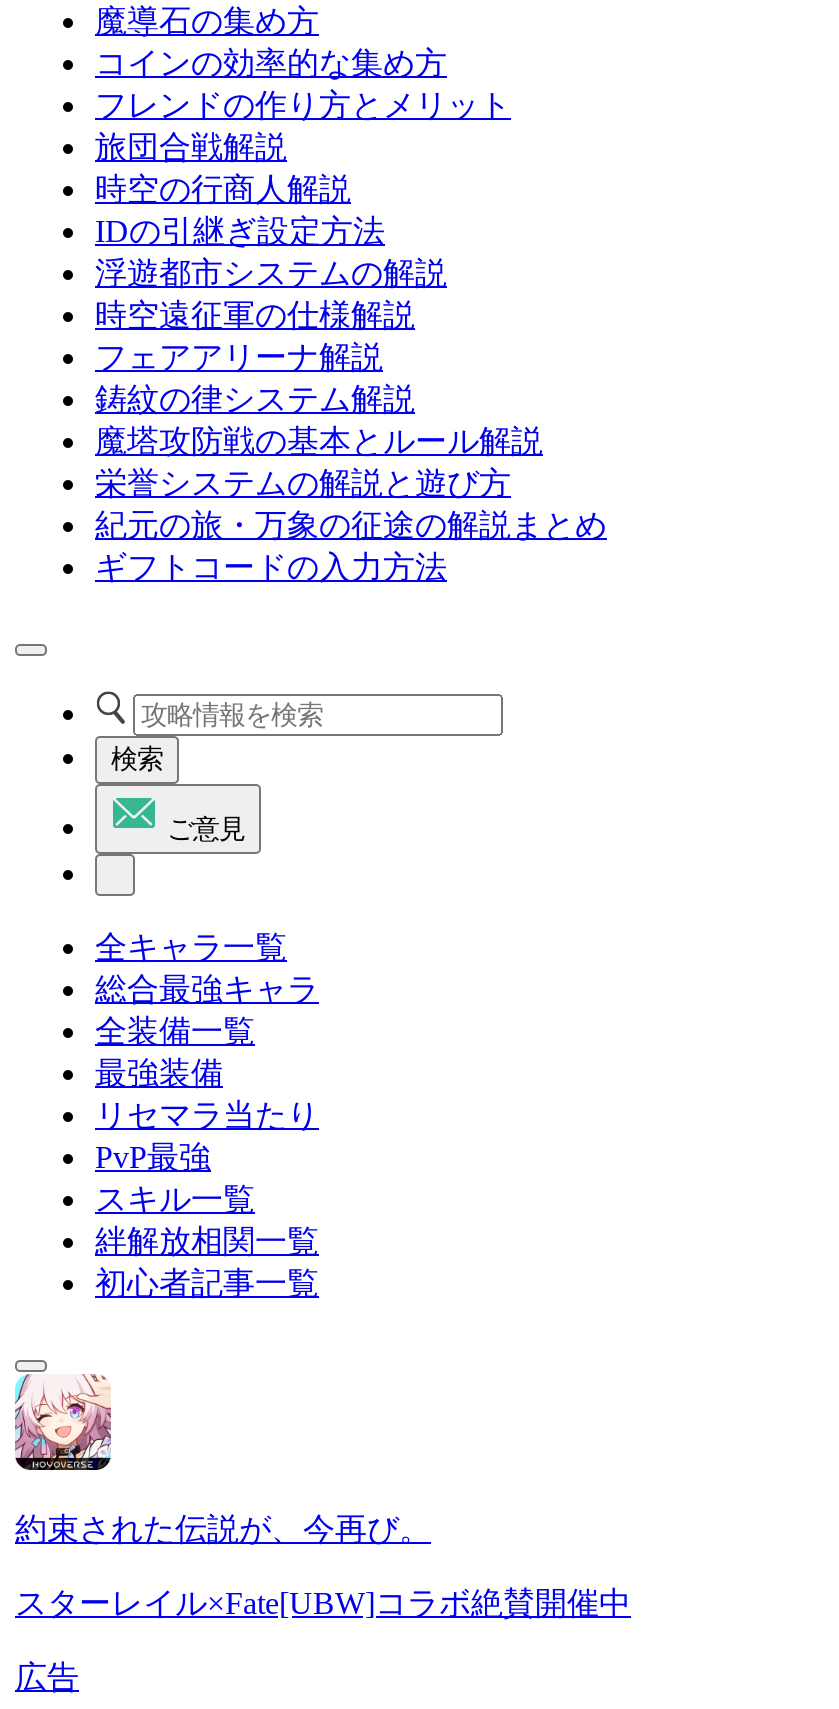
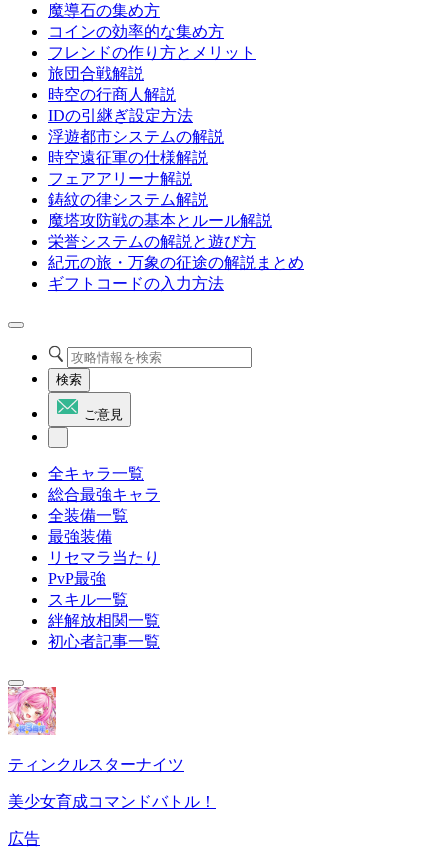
[13,1372,431,1546] [image] | 約束された伝説が、今再び。 -> [7,686,184,773] [image] | ティンクルスターナイツ
[15,1586,631,1620] スターレイル×Fate[UBW]コラボ絶賛開催中 -> [8,793,216,810] 美少女育成コマンドバトル！

